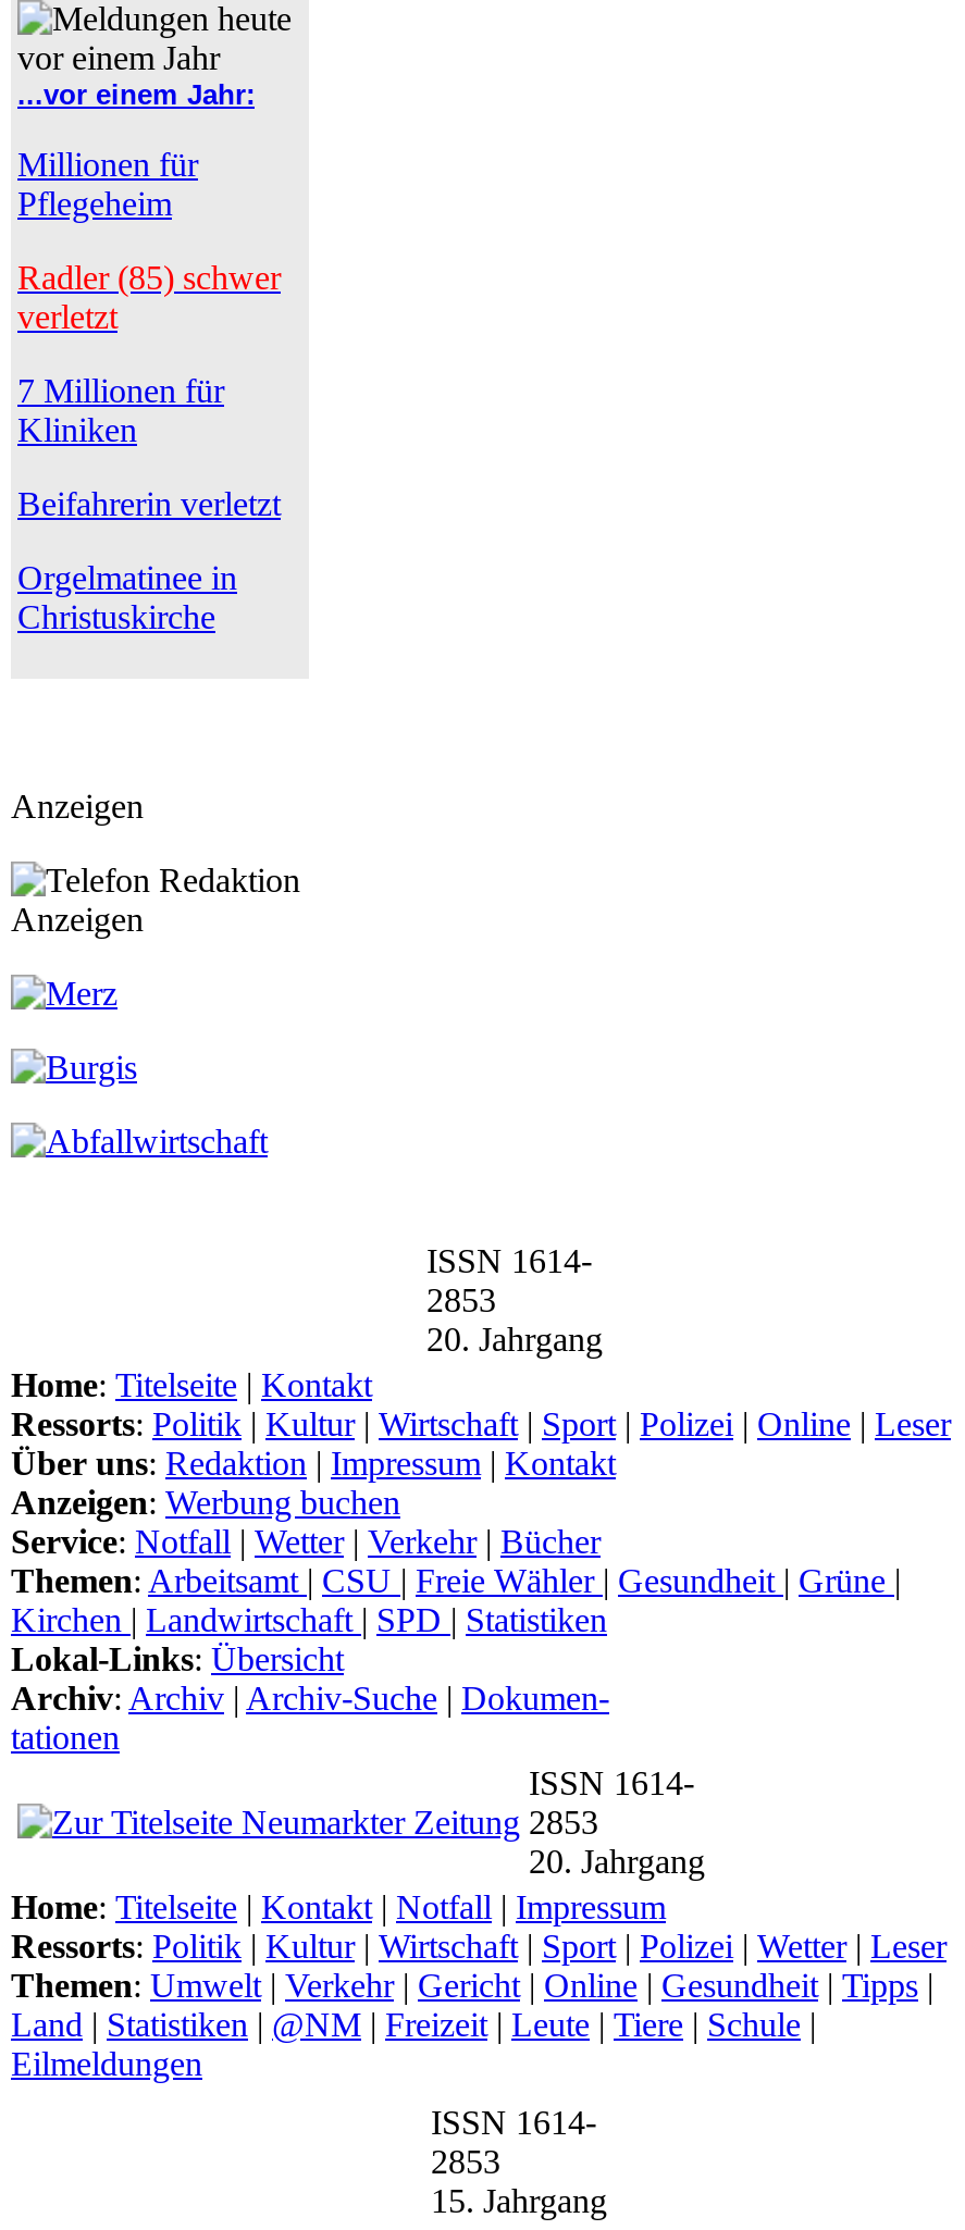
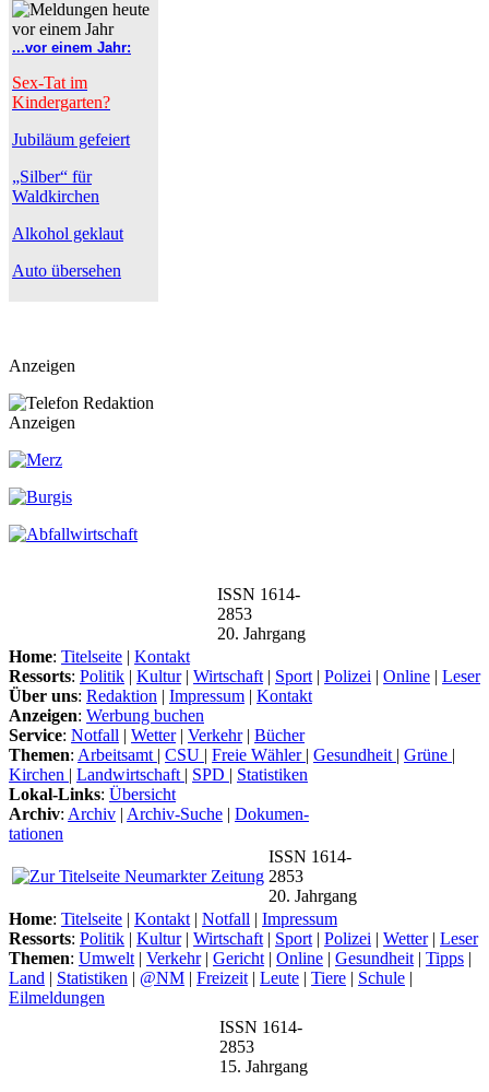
[17,145,198,221] Millionen für | Pflegeheim -> [12,73,110,111] Sex-Tat im | Kindergarten?
[17,258,281,335] Radler (85) schwer | verletzt -> [12,130,130,148] Jubiläum gefeiert
[17,372,224,448] 7 Millionen für | Kliniken -> [12,167,99,205] „Silber“ für | Waldkirchen
[17,485,281,522] Beifahrerin verletzt -> [12,224,123,242] Alkohol geklaut
[17,559,237,635] Orgelmatinee in | Christuskirche -> [12,261,121,280] Auto übersehen

